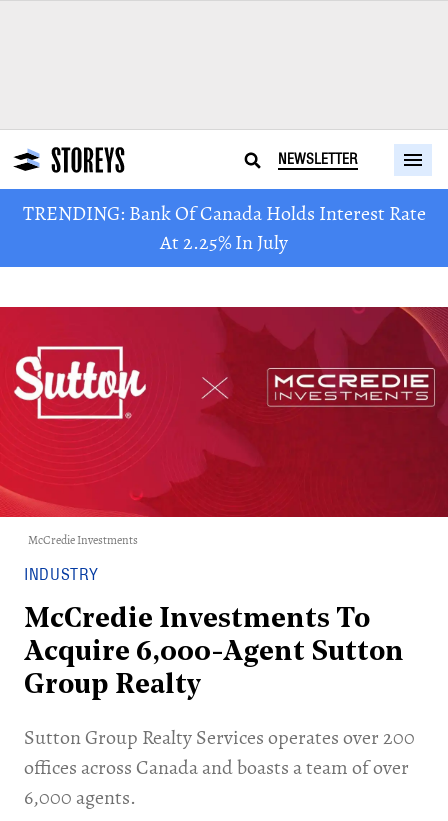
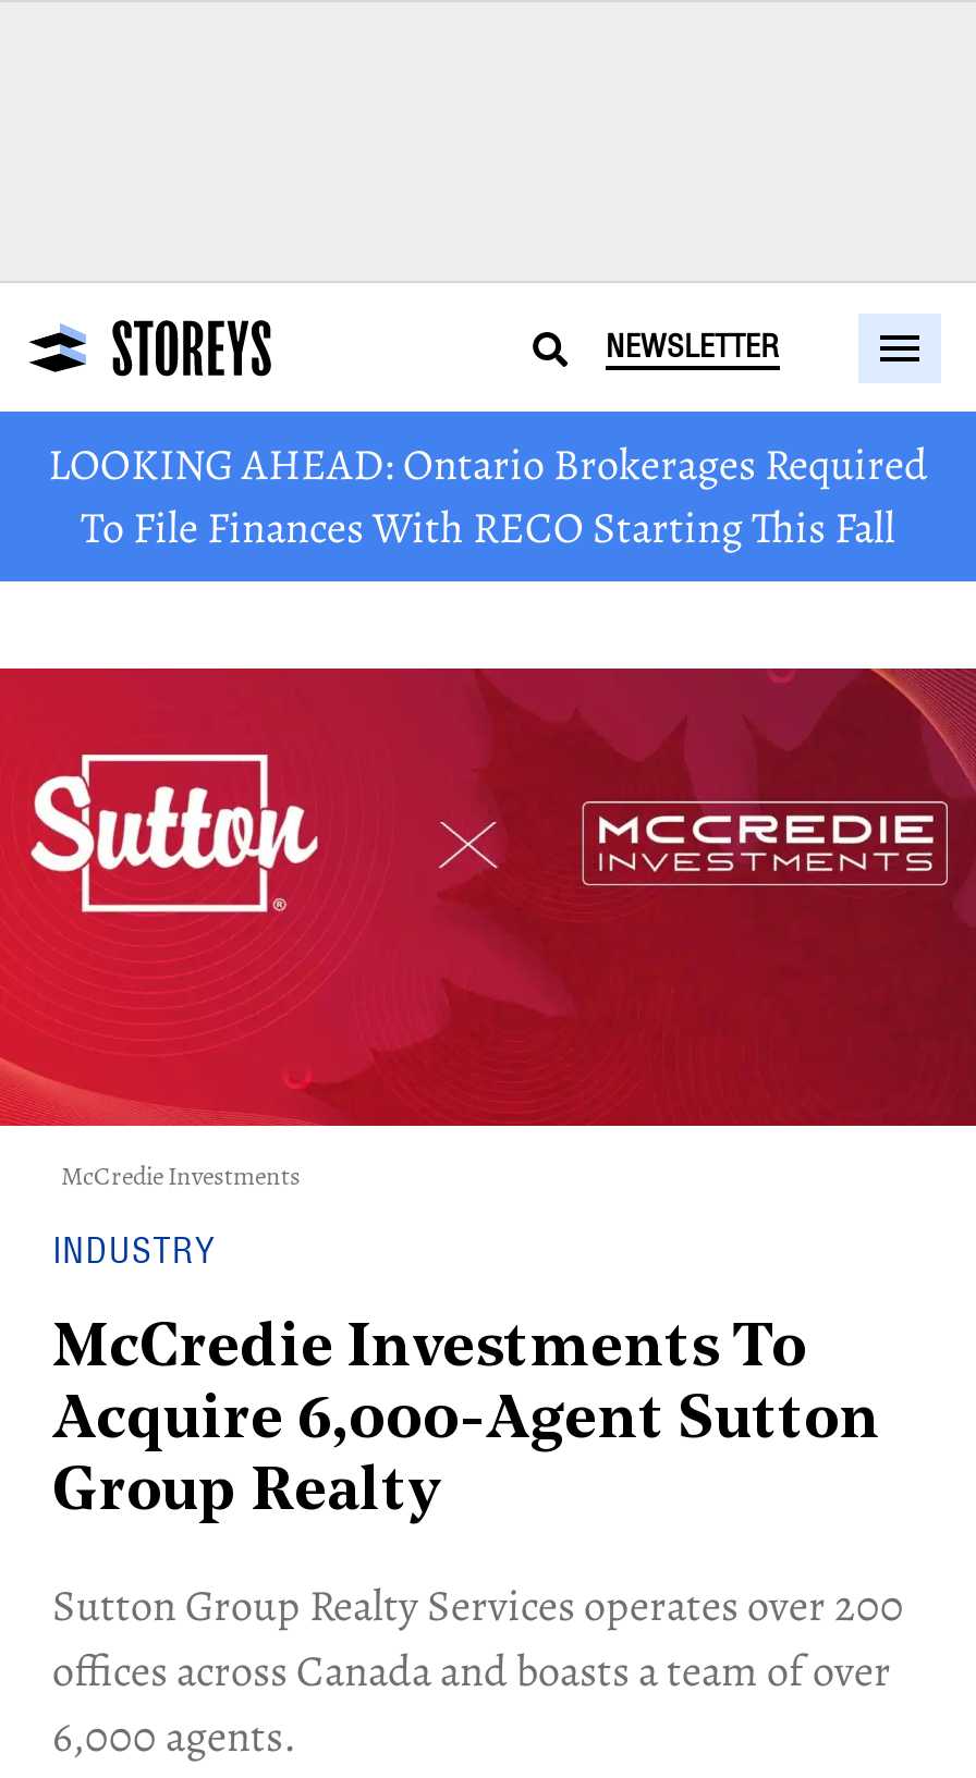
[22,200,425,256] TRENDING: Bank Of Canada Holds Interest Rate | At 2.25% In July -> [48,436,928,557] LOOKING AHEAD: Ontario Brokerages Required | To File Finances With RECO Starting This Fall

